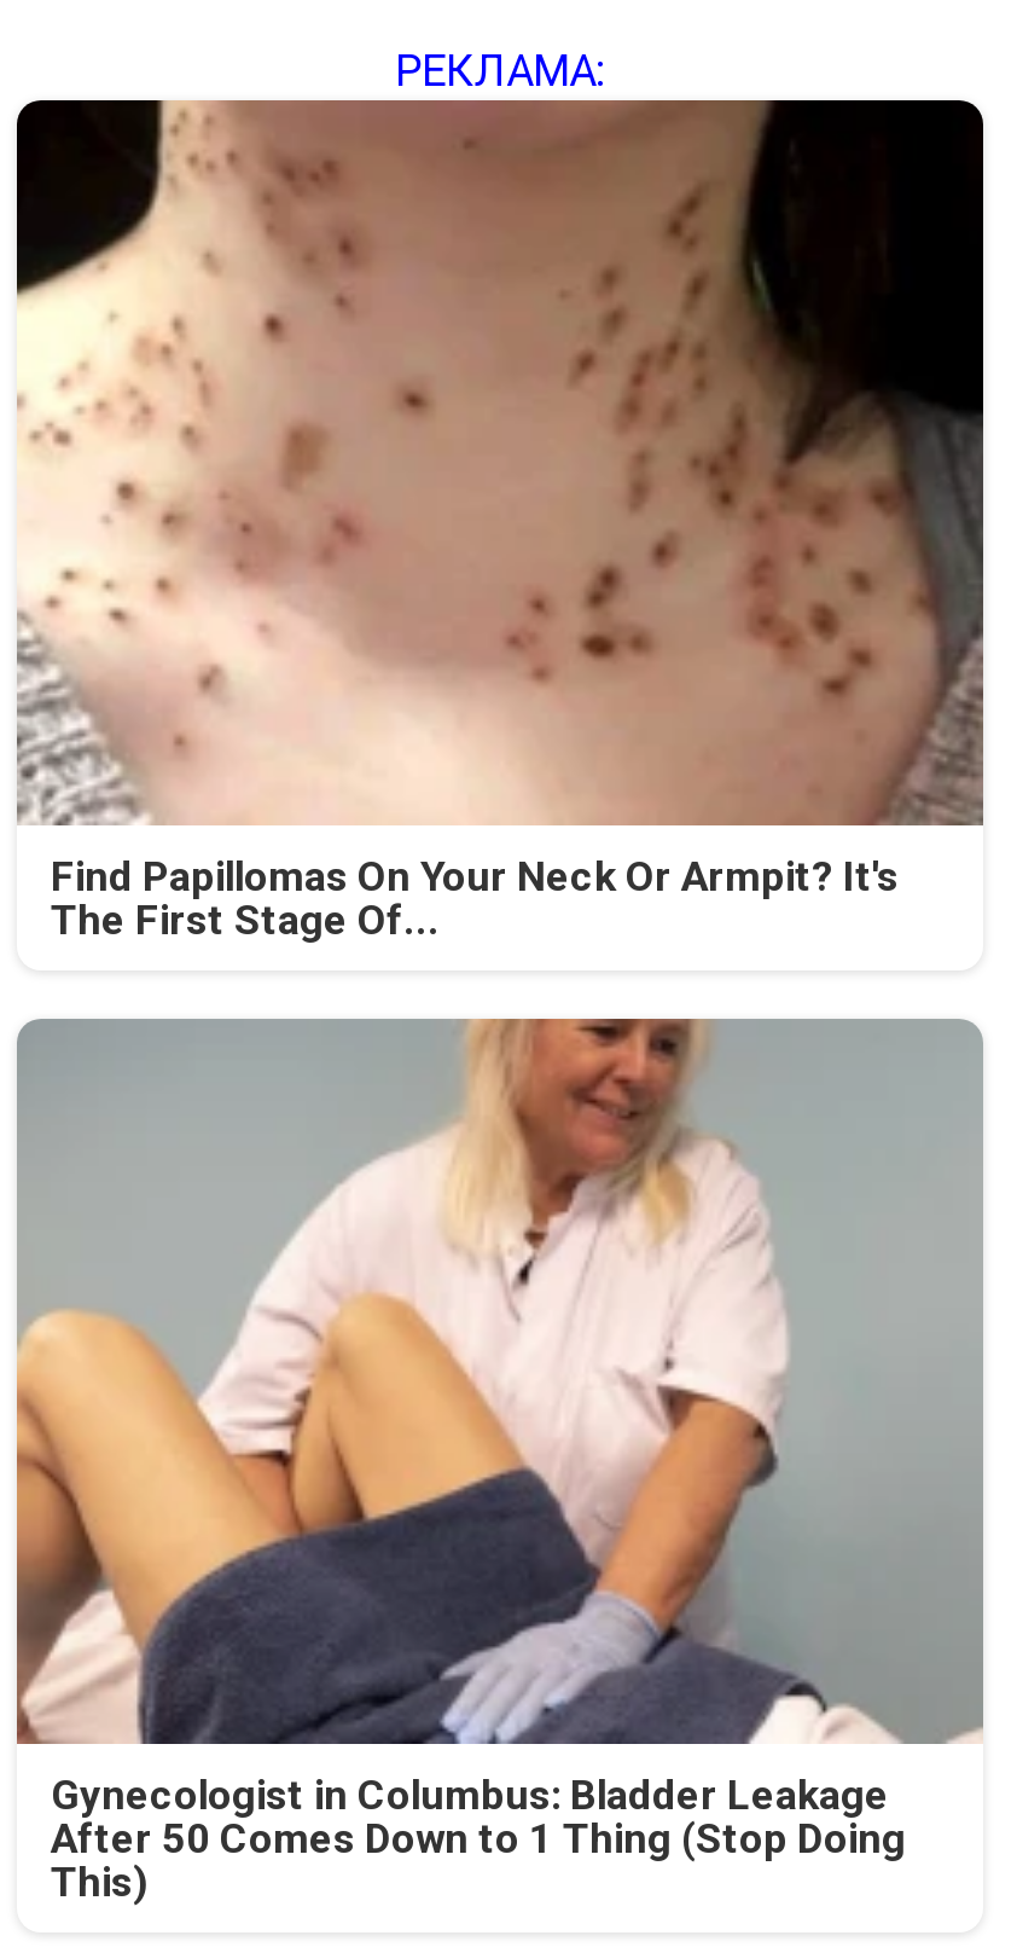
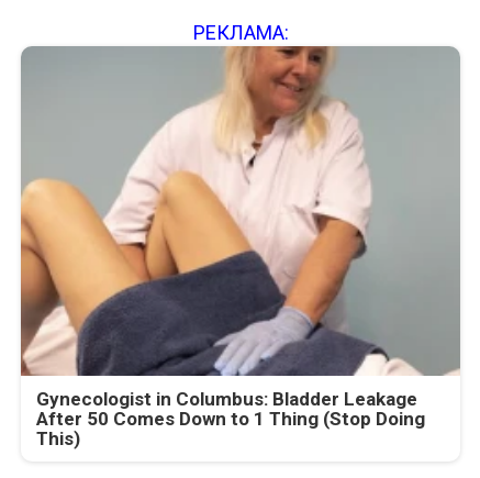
[17,100,986,944] [image] | Find Papillomas On Your Neck Or Armpit? It's | The First Stage Of... -> none

